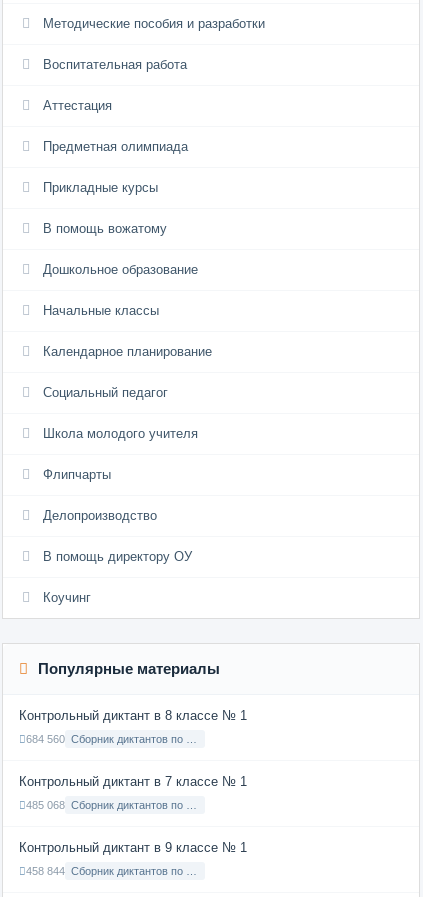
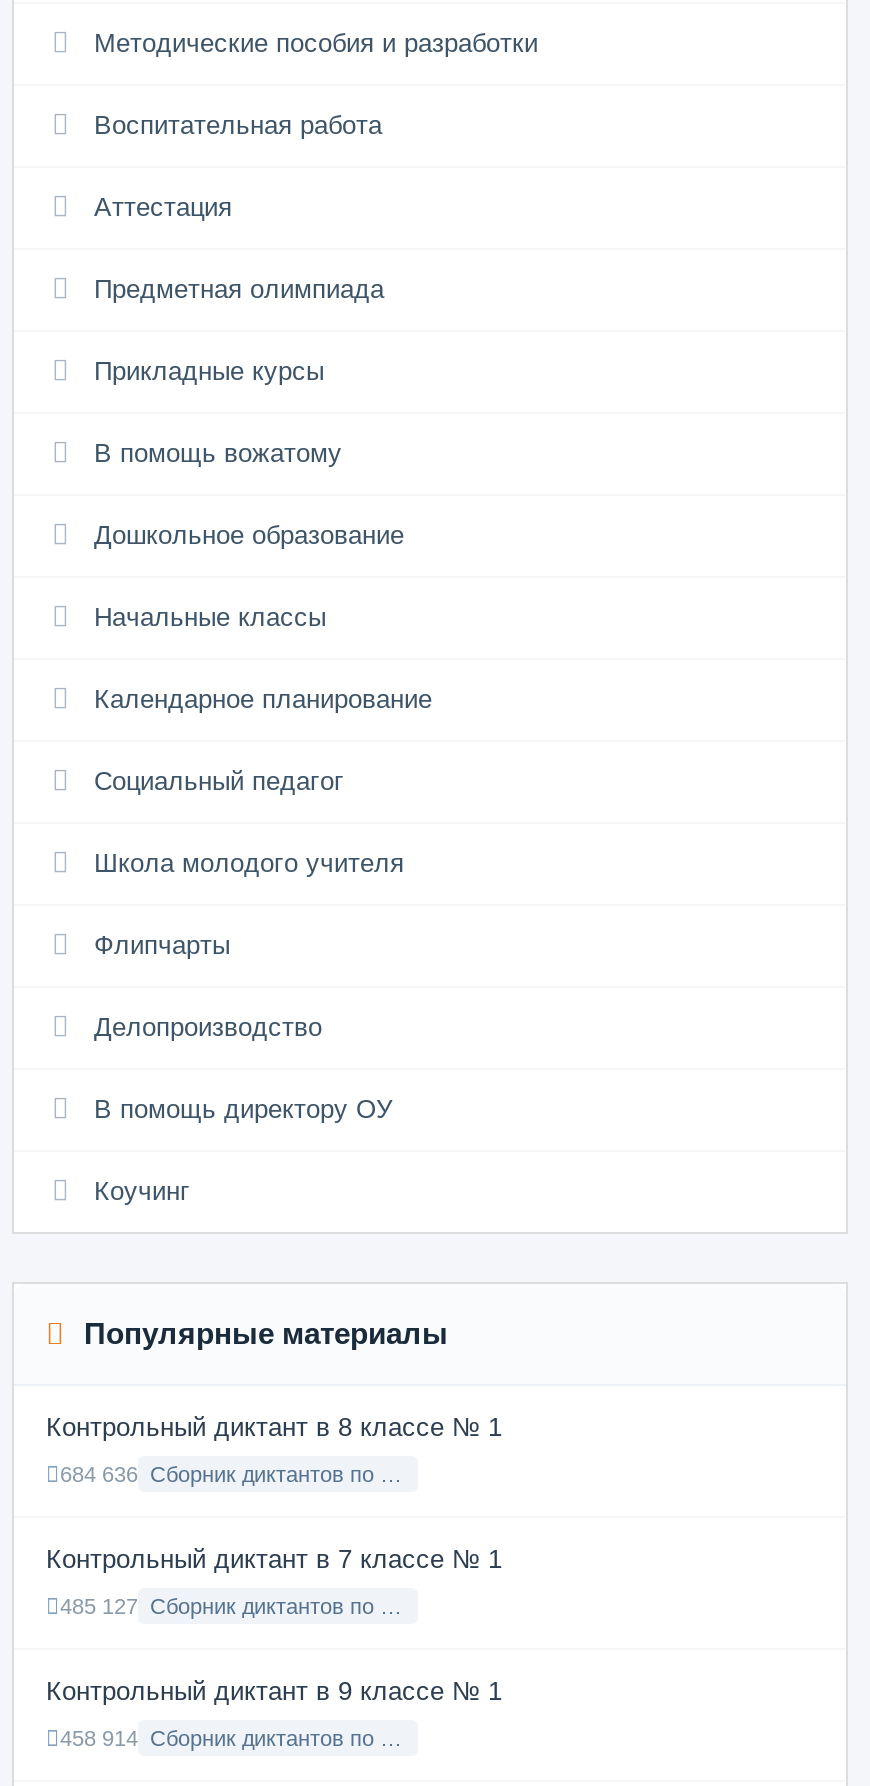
[26,733,65,745] 684 560 -> [60,1462,138,1486] 684 636
[26,799,65,811] 485 068 -> [60,1594,138,1618] 485 127
[26,865,65,877] 458 844 -> [60,1726,138,1750] 458 914

